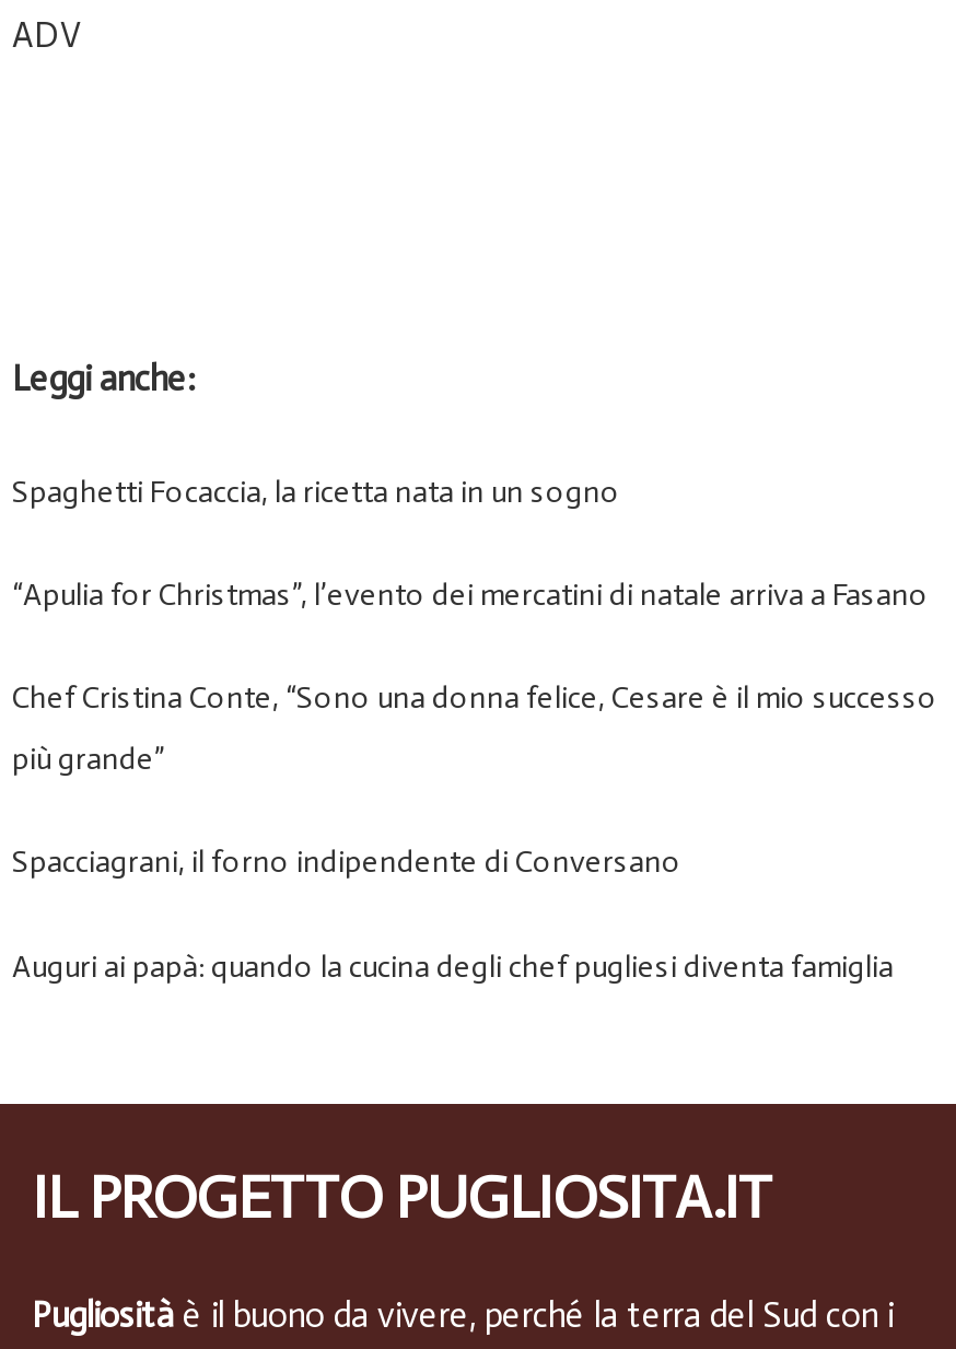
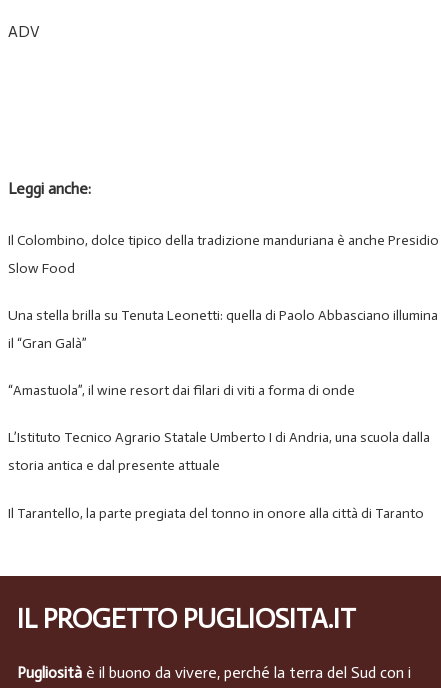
[12,473,937,985] Spaghetti Focaccia, la ricetta nata in un sogno | “Apulia for Christmas”, l’evento dei mercatini di natale arriva a Fasano | Chef Cristina Conte, “Sono una donna felice, Cesare è il mio successo | più grande” | Spacciagrani, il forno indipendente di Conversano | Auguri ai papà: quando la cucina degli chef pugliesi diventa famiglia -> [8,232,439,522] Il Colombino, dolce tipico della tradizione manduriana è anche Presidio | Slow Food | Una stella brilla su Tenuta Leonetti: quella di Paolo Abbasciano illumina | il “Gran Galà” | “Amastuola”, il wine resort dai filari di viti a forma di onde | L’Istituto Tecnico Agrario Statale Umberto I di Andria, una scuola dalla | storia antica e dal presente attuale | Il Tarantello, la parte pregiata del tonno in onore alla città di Taranto

